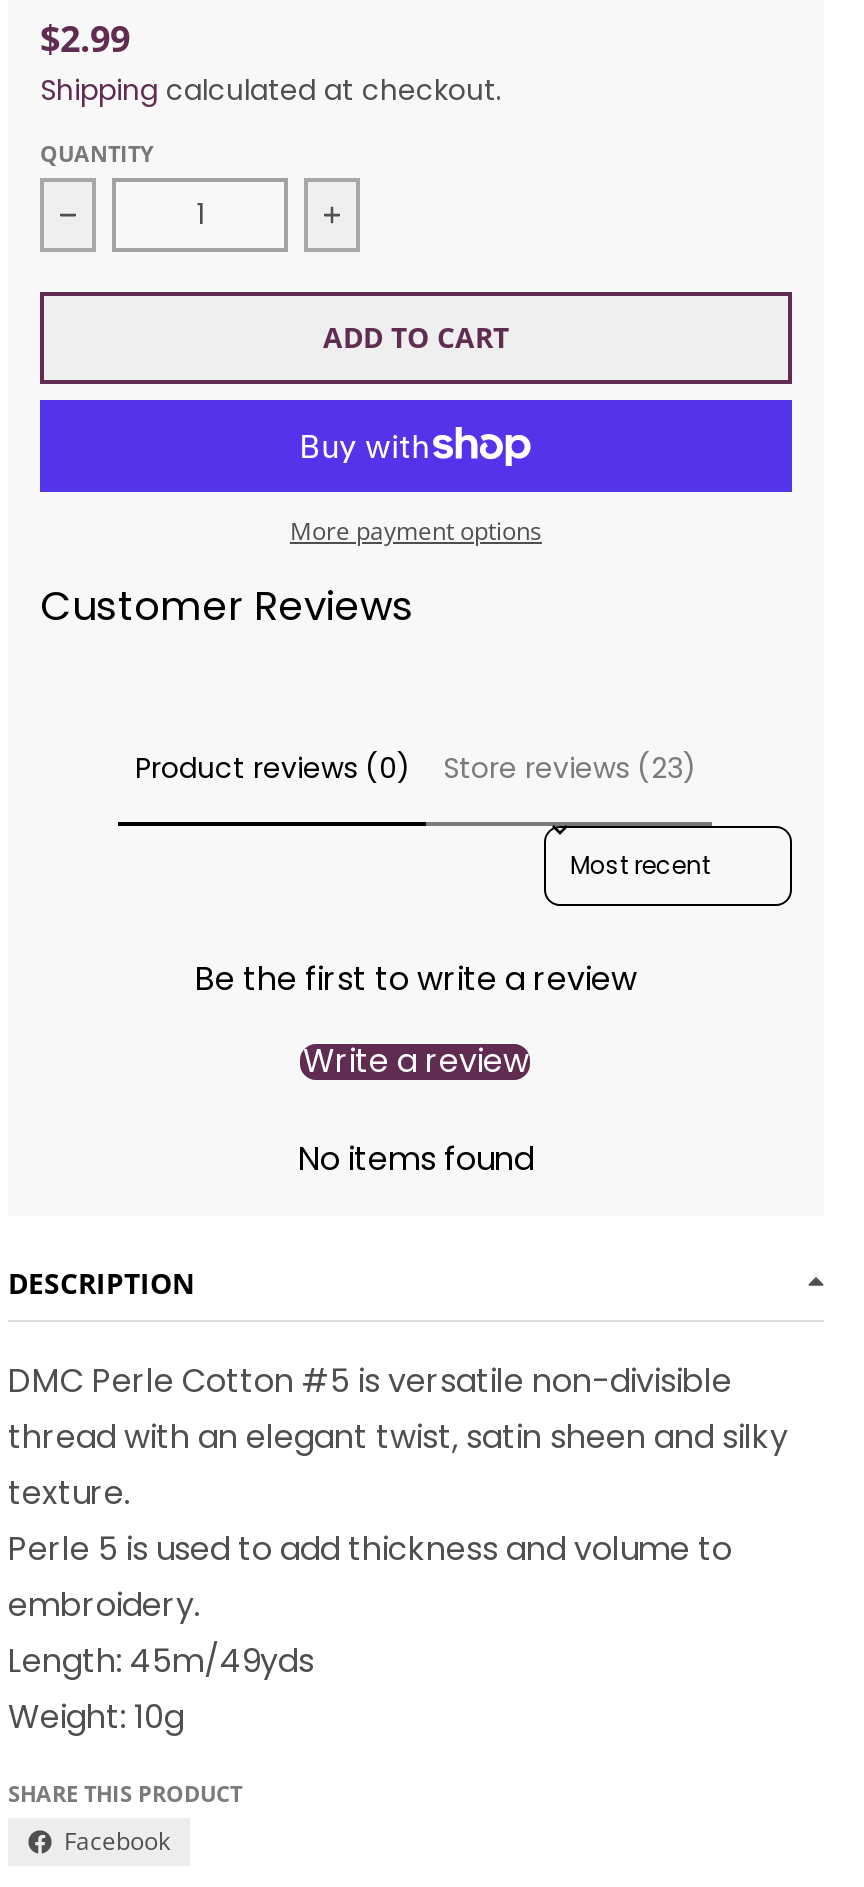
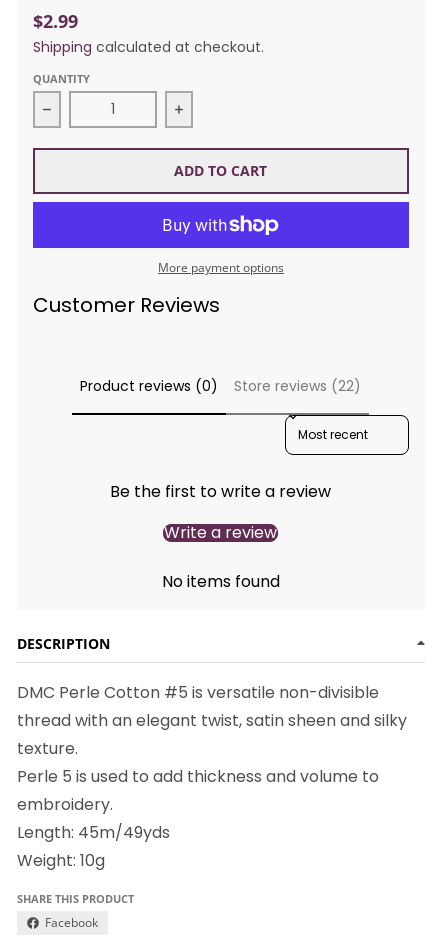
[443,748,697,788] Store reviews (23) -> [234,376,361,396] Store reviews (22)

